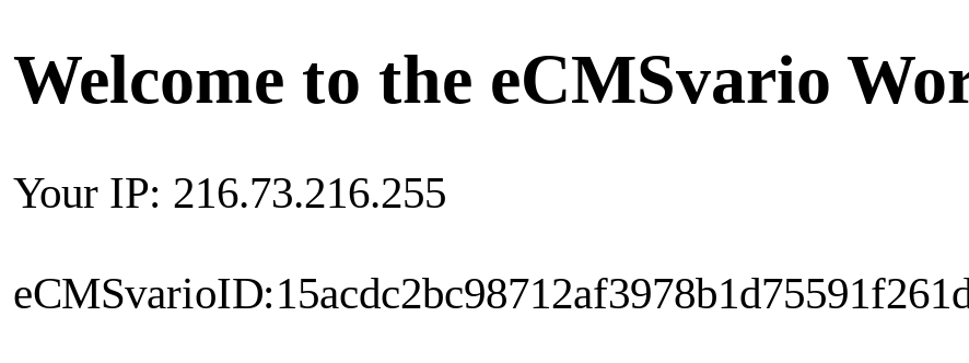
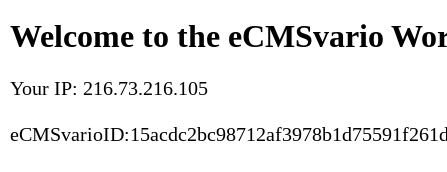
[13,168,446,216] Your IP: 216.73.216.255 -> [10,77,208,99] Your IP: 216.73.216.105

